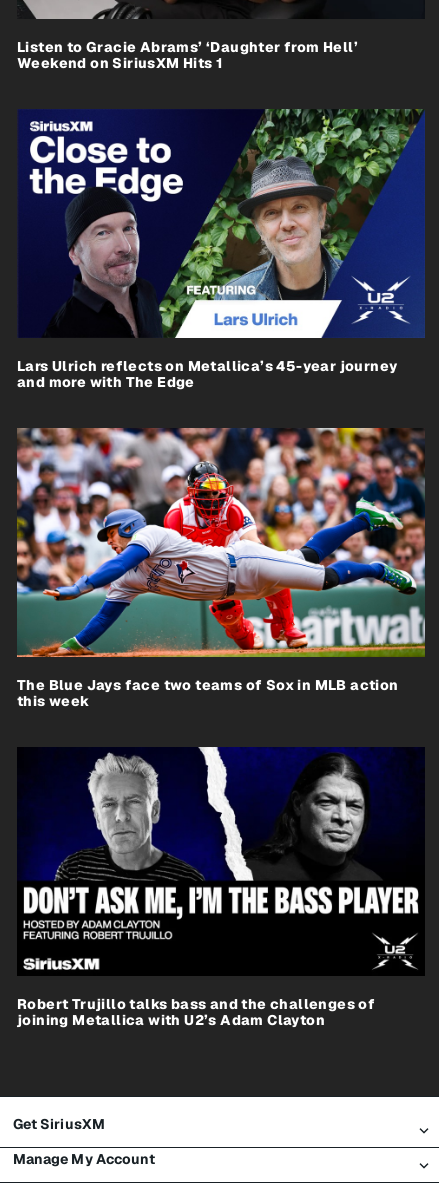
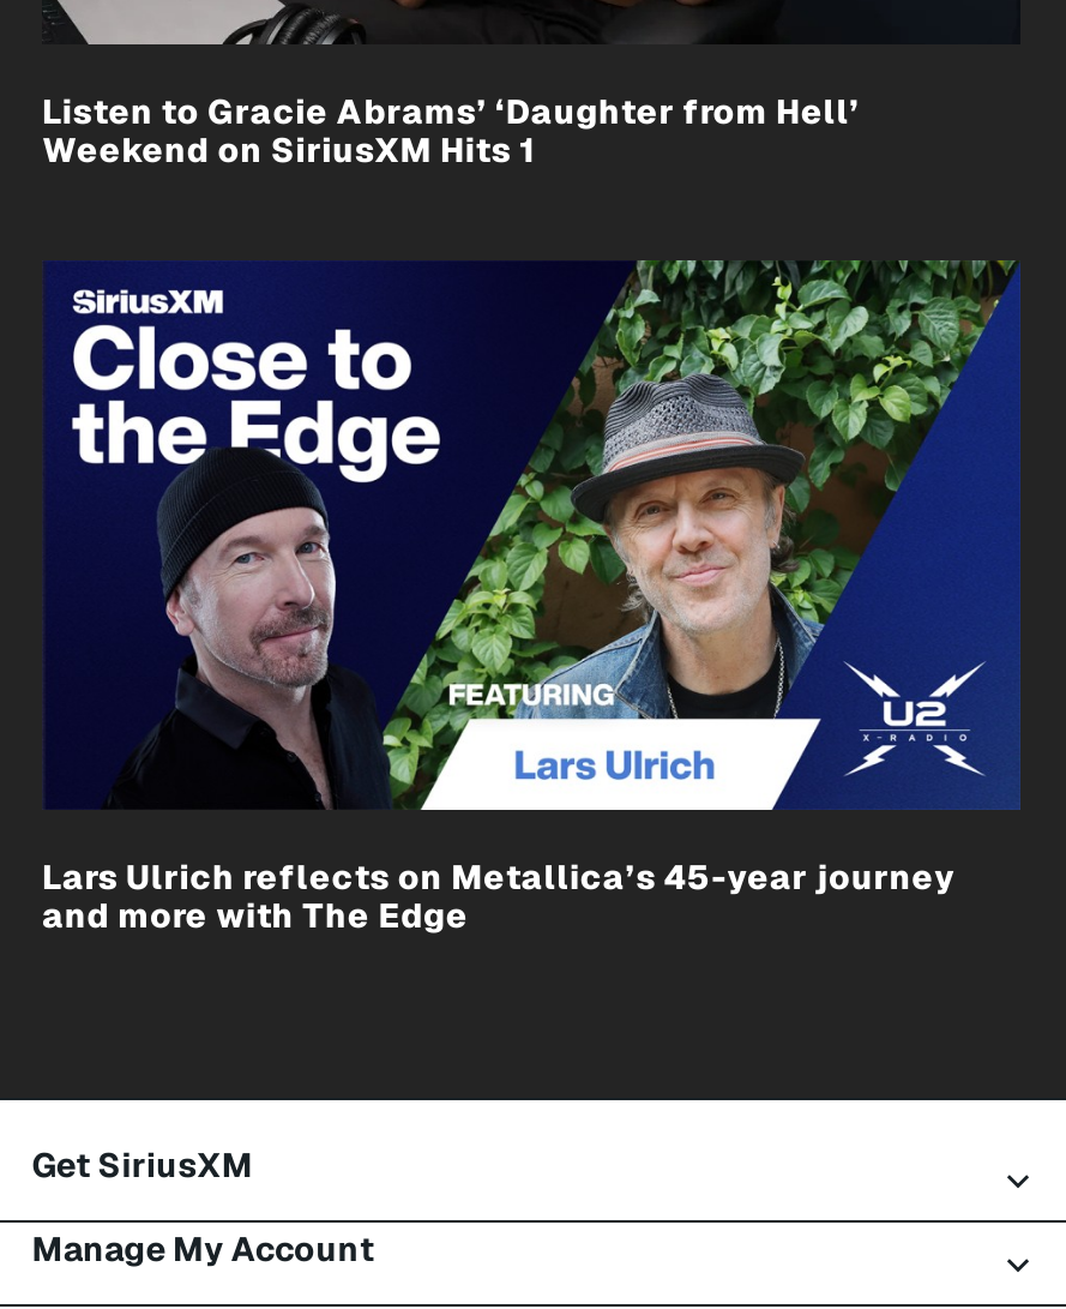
[16,427,426,710] [image] | The Blue Jays face two teams of Sox in MLB action | this week -> none
[17,746,425,1029] [image] | Robert Trujillo talks bass and the challenges of | joining Metallica with U2’s Adam Clayton -> none

